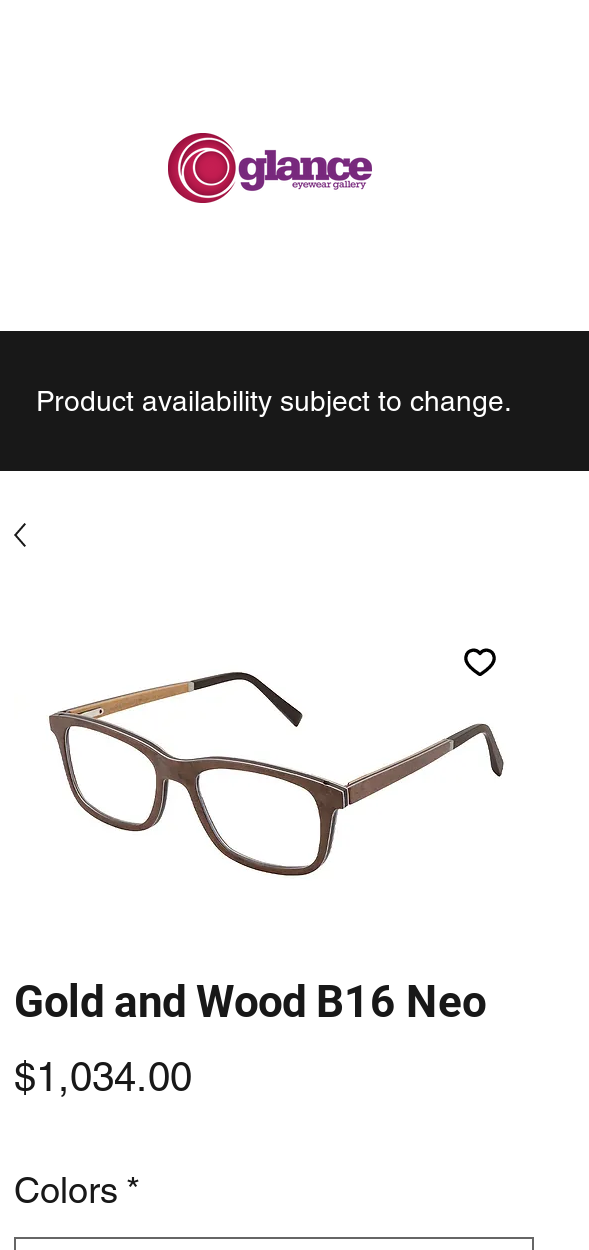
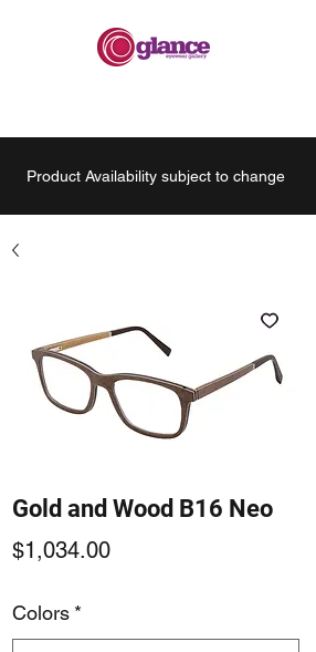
[36,385,512,417] Product availability subject to change. -> [27,167,285,185] Product Availability subject to change

